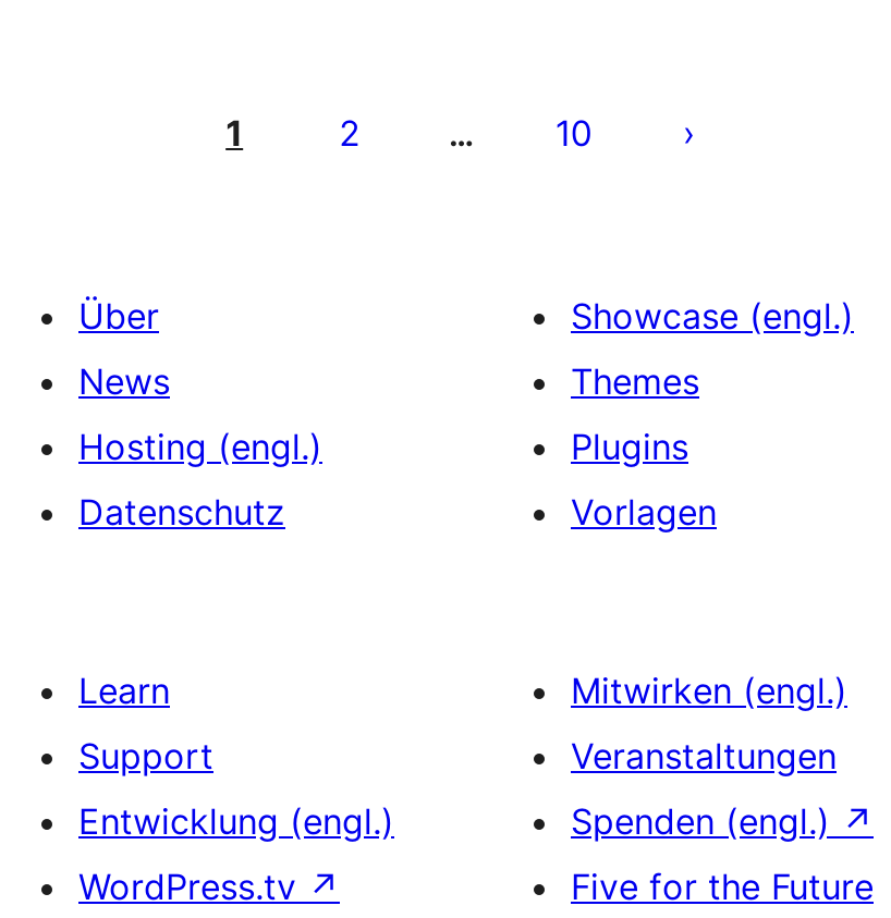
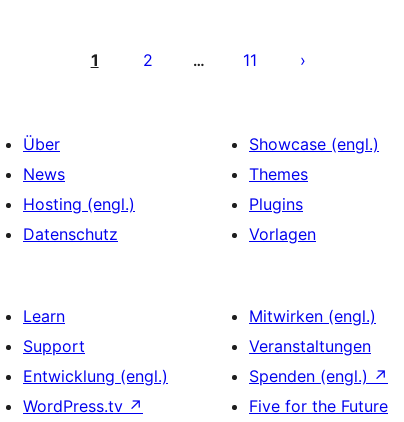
[555,111,592,155] 10 -> [243,50,257,70] 11

